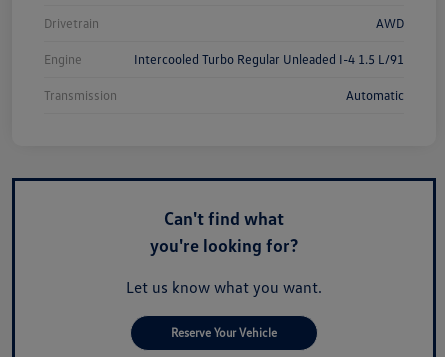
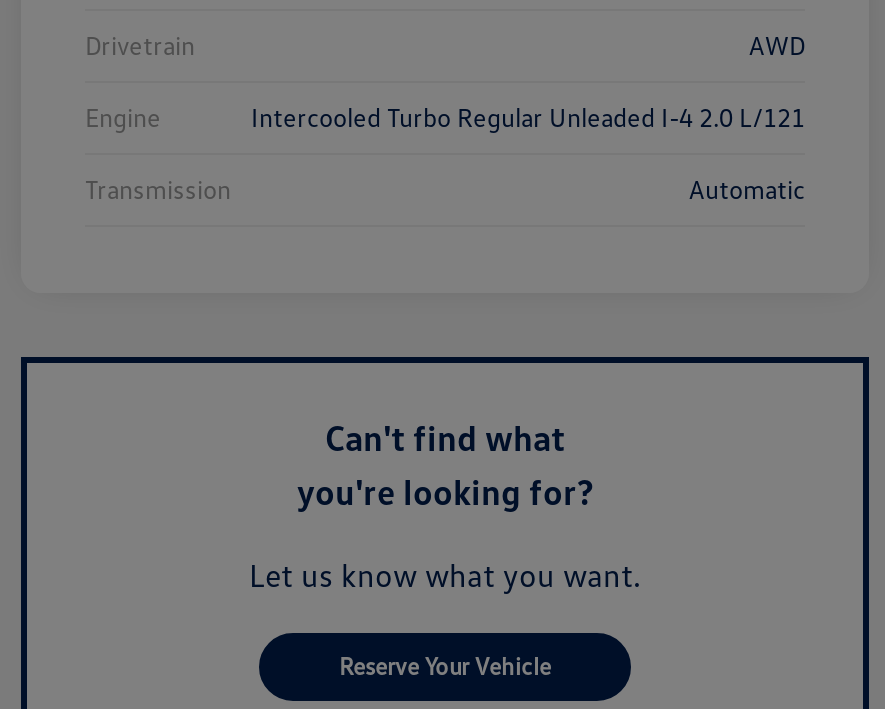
[134,51,404,67] Intercooled Turbo Regular Unleaded I-4 1.5 L/91 -> [251,101,805,133] Intercooled Turbo Regular Unleaded I-4 2.0 L/121

